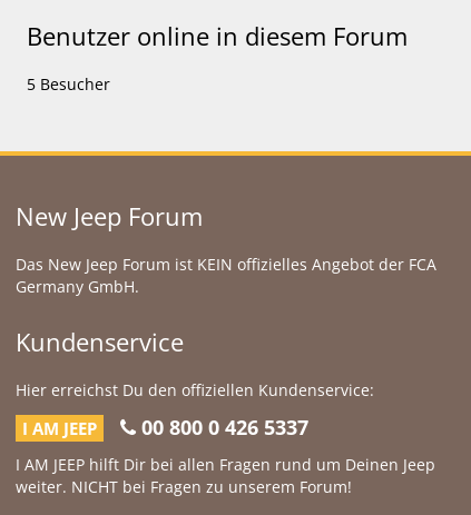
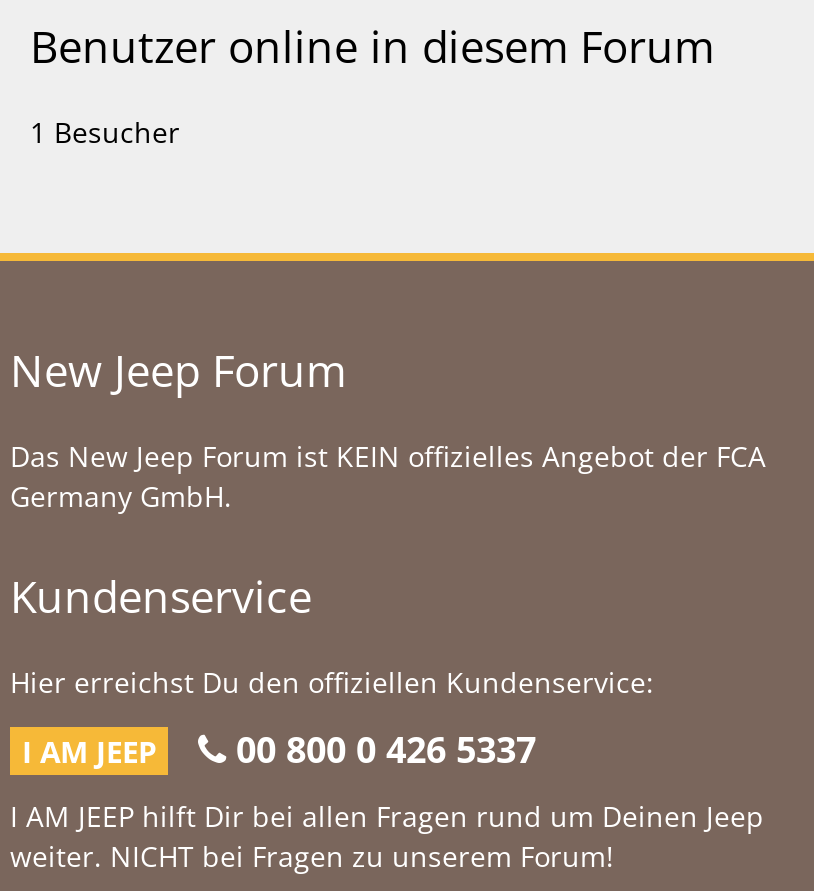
[27,73,110,95] 5 Besucher -> [30,113,180,151] 1 Besucher

